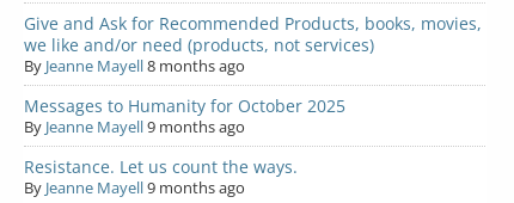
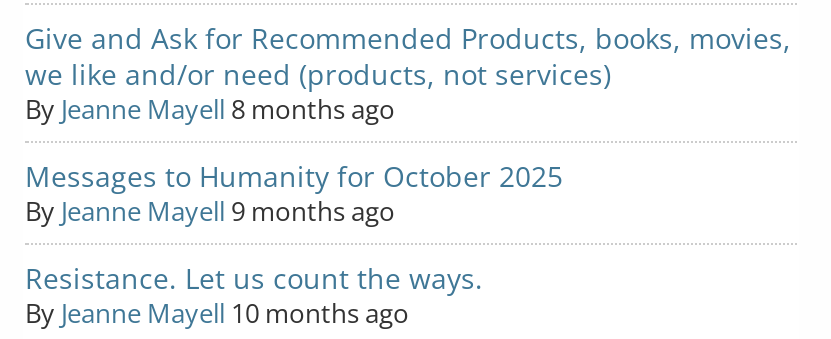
[24,177,245,198] By Jeanne Mayell 9 months ago -> [25,295,409,331] By Jeanne Mayell 10 months ago

